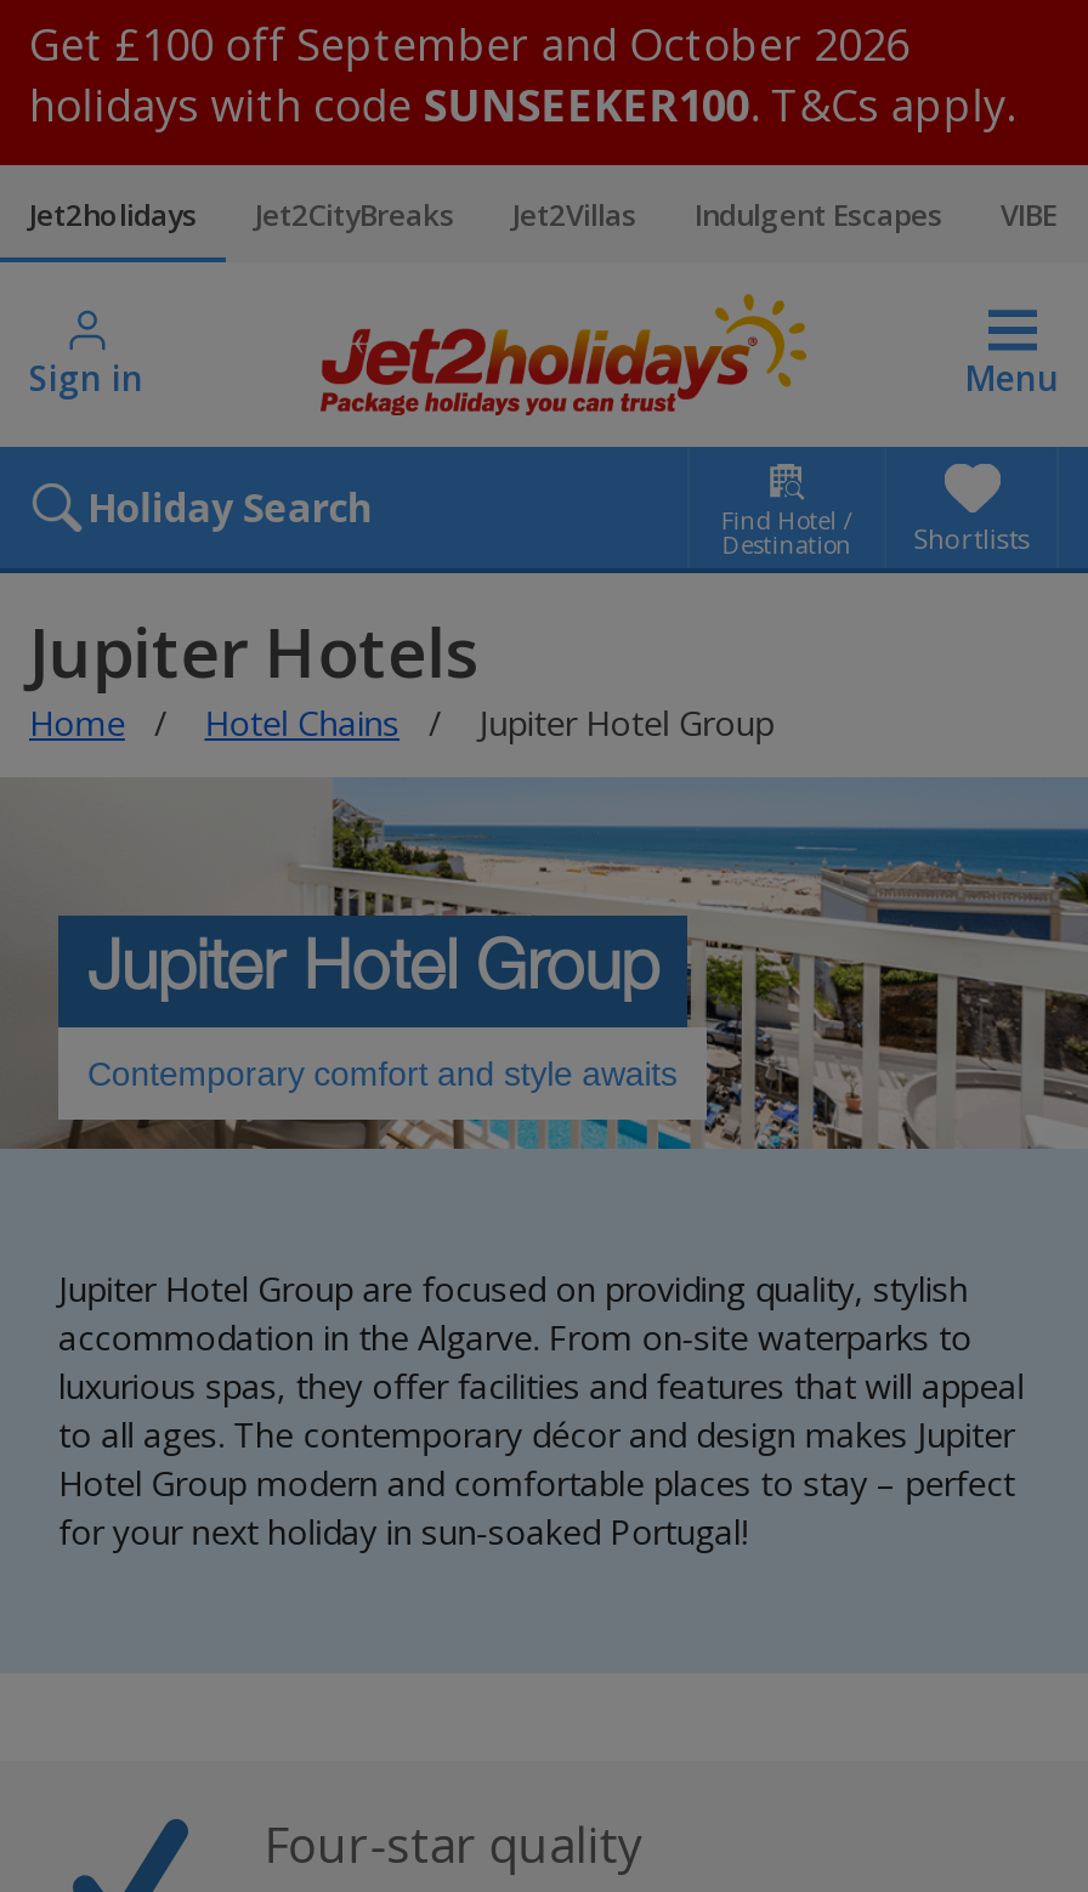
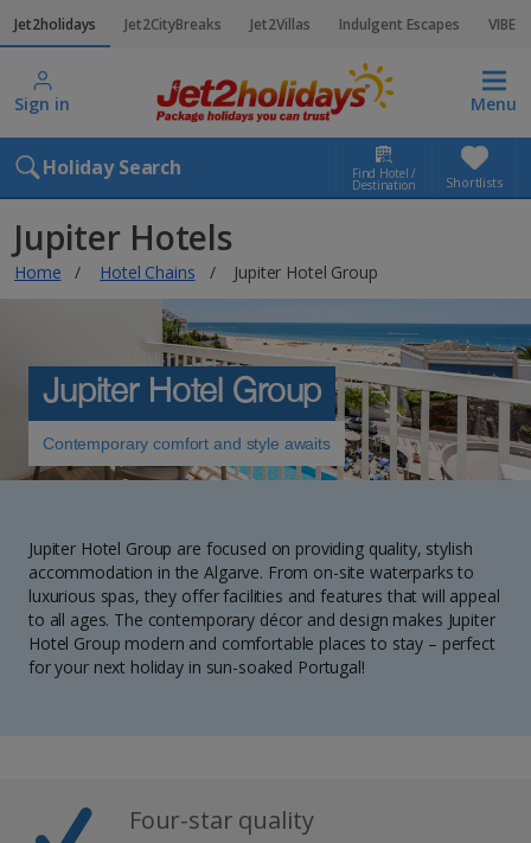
[29,15,1015,134] Get £100 off September and October 2026 | holidays with code SUNSEEKER100. T&Cs apply. -> none

